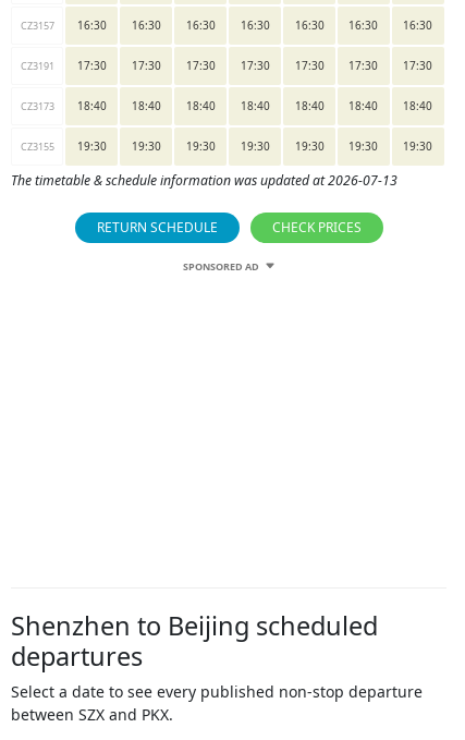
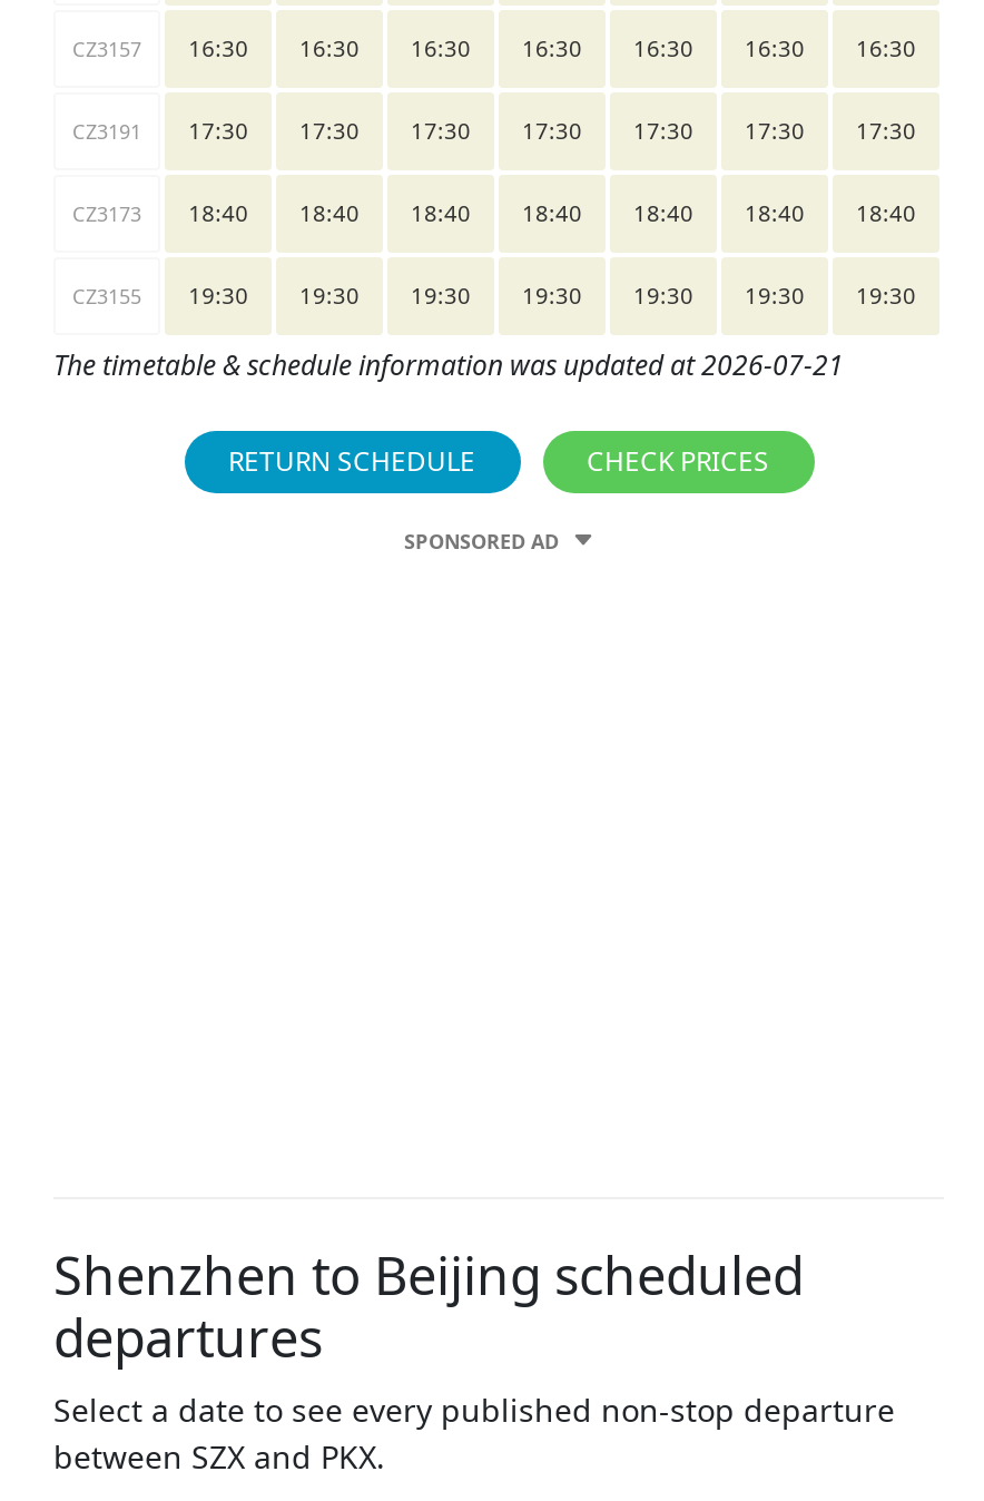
[11,171,397,189] The timetable & schedule information was updated at 2026-07-13 -> [53,346,844,384] The timetable & schedule information was updated at 2026-07-21

